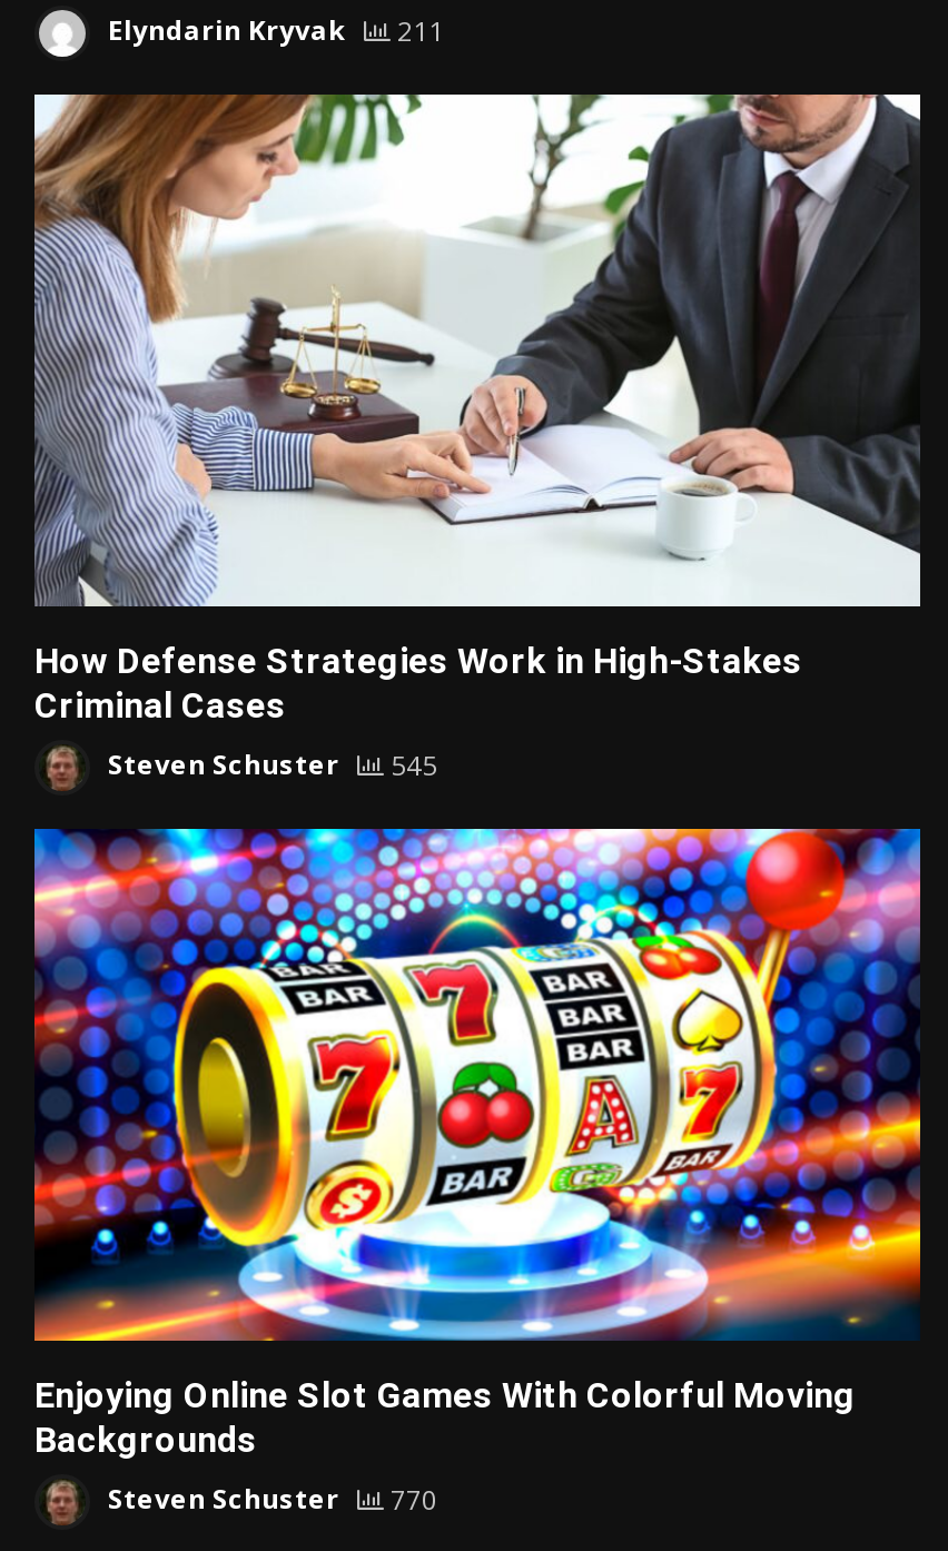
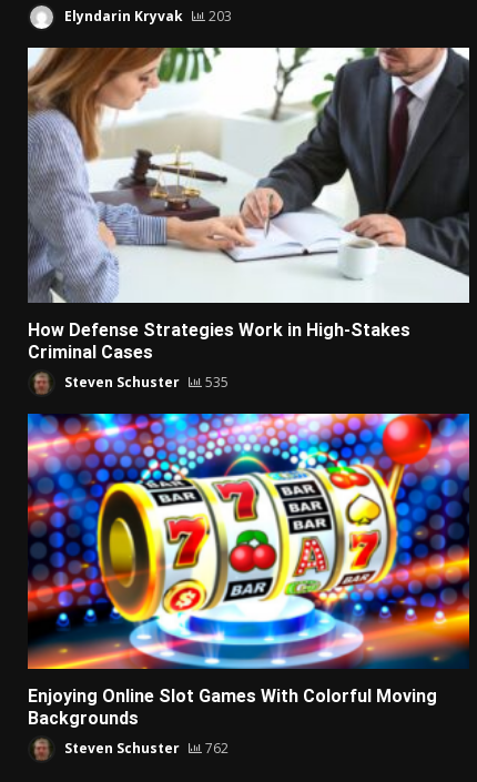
[101,12,444,50] Elyndarin Kryvak 211 -> [61,7,232,25] Elyndarin Kryvak 203
[101,746,437,784] Steven Schuster 545 -> [61,373,229,391] Steven Schuster 535
[101,1481,437,1519] Steven Schuster 770 -> [61,739,229,757] Steven Schuster 762

